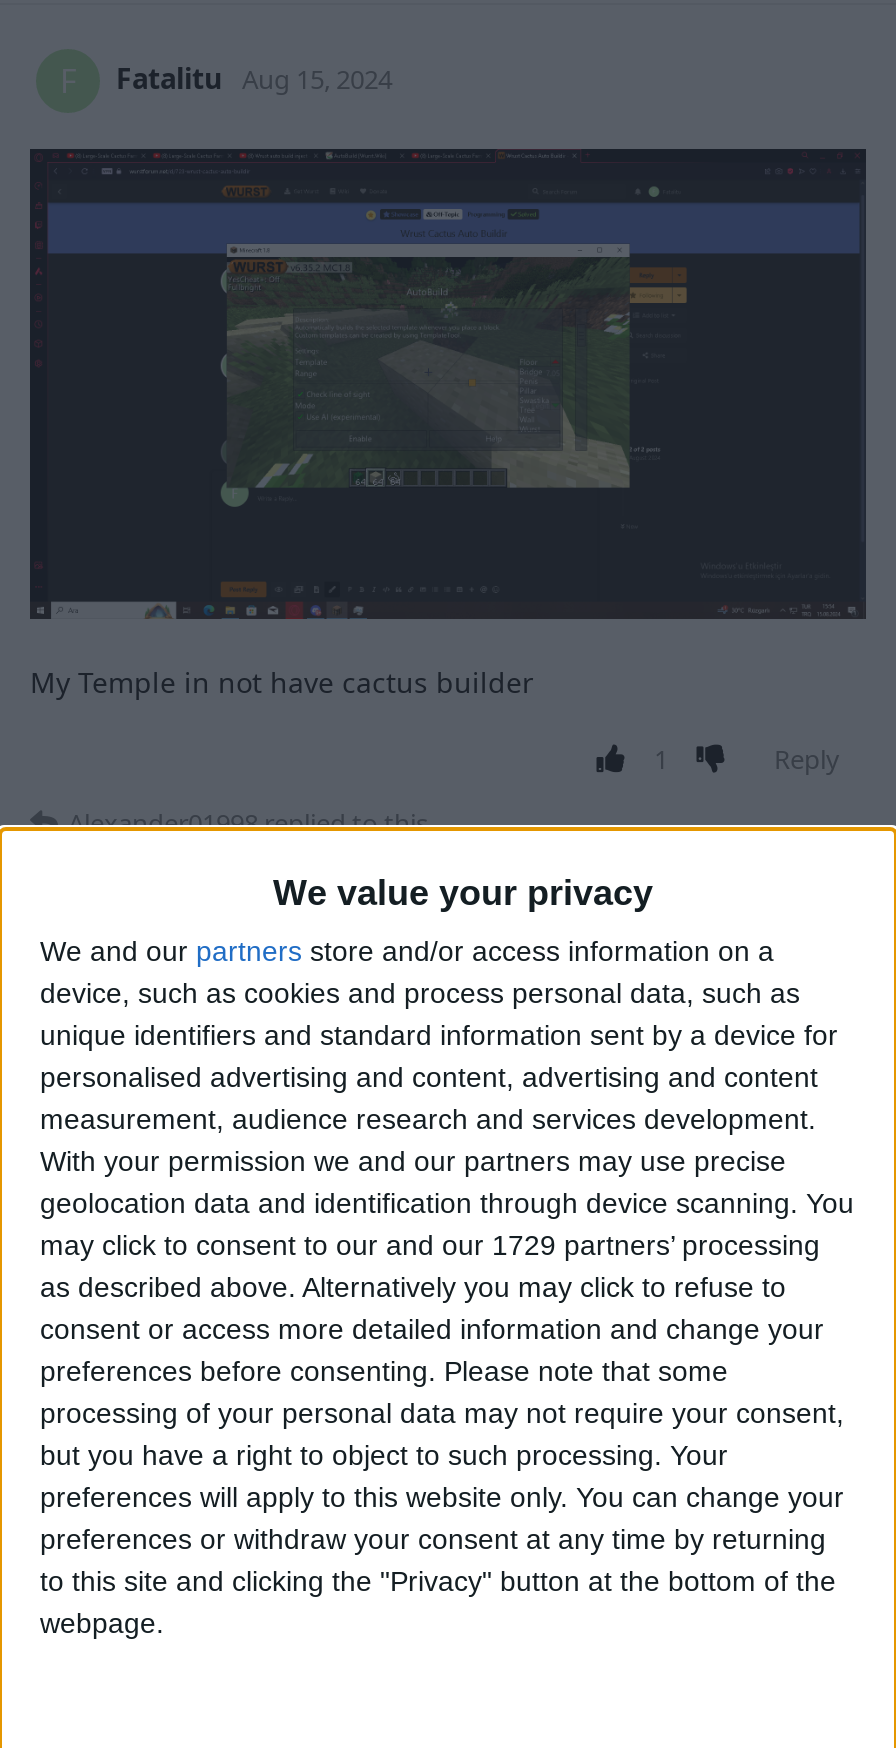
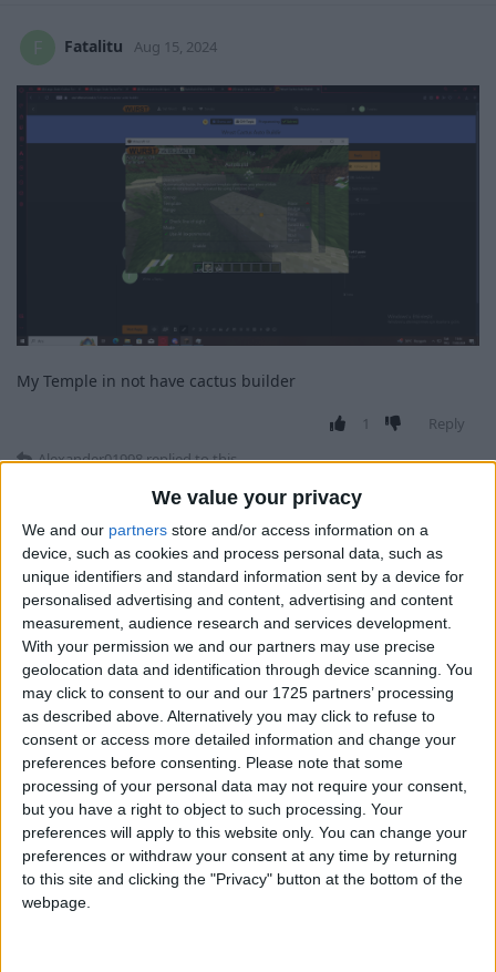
[40,1229,820,1261] may click to consent to our and our 1729 partners’ processing -> [22,684,454,701] may click to consent to our and our 1725 partners’ processing

